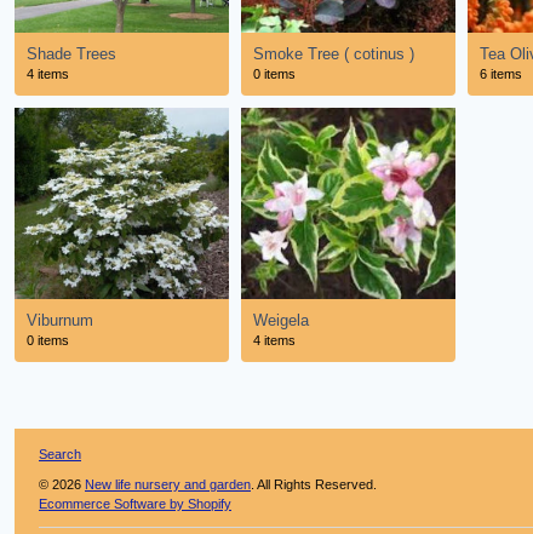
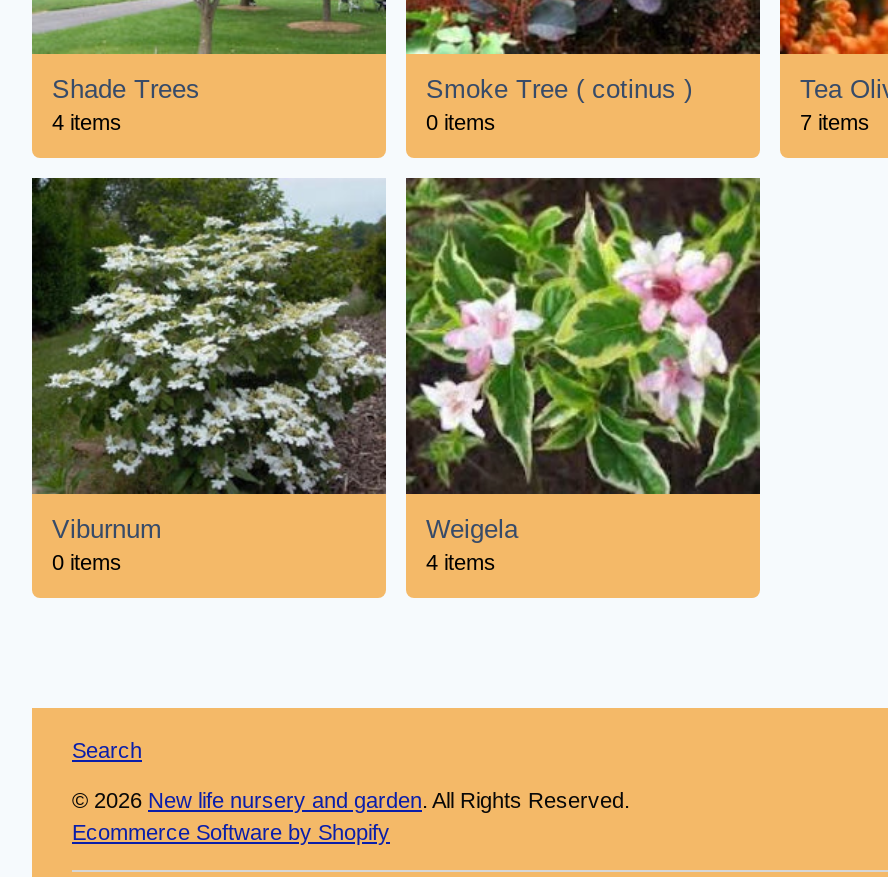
[480,67,522,81] 6 items -> [800,110,870,134] 7 items

